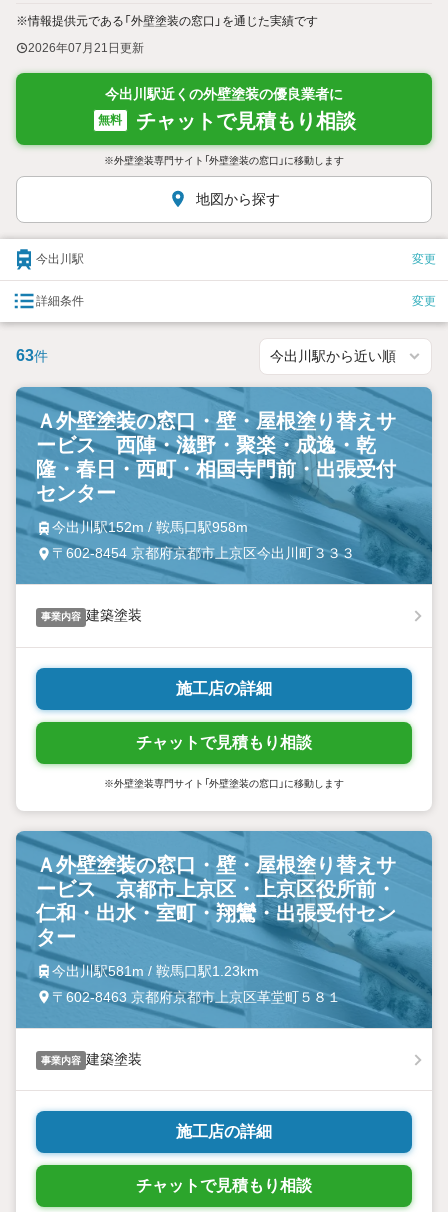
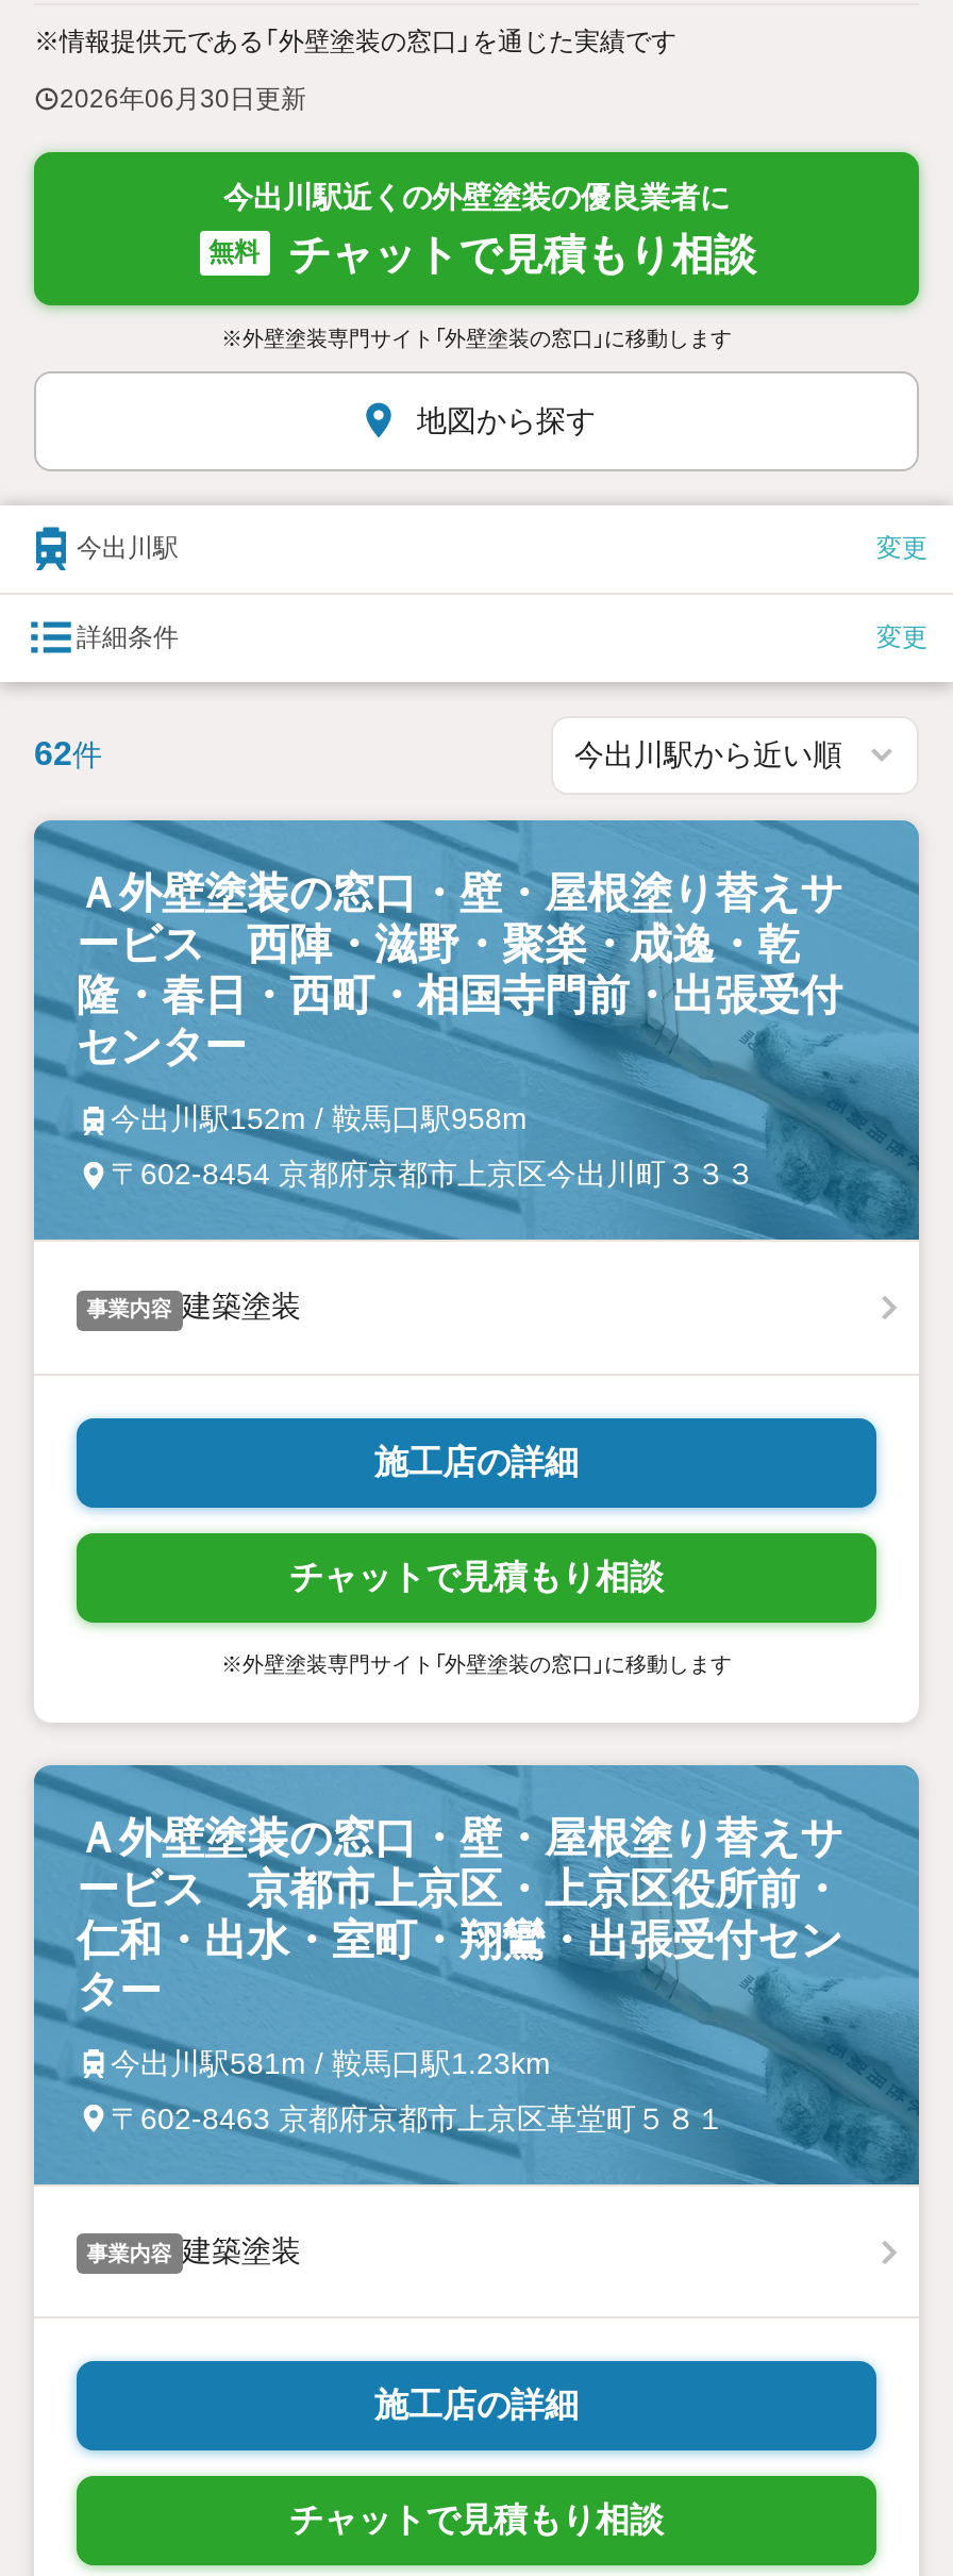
[28,41,144,55] 2026年07月21日更新 -> [60,84,306,113] 2026年06月30日更新
[16,347,48,364] 63件 -> [34,736,102,772] 62件

